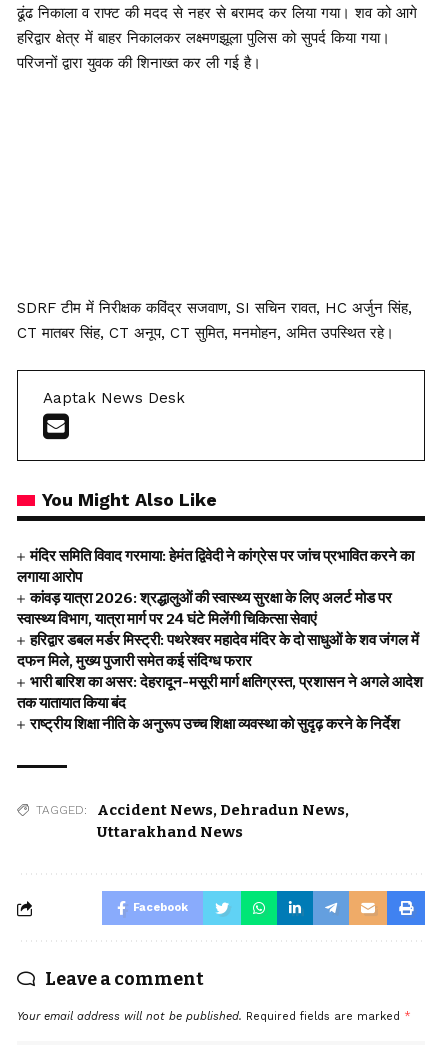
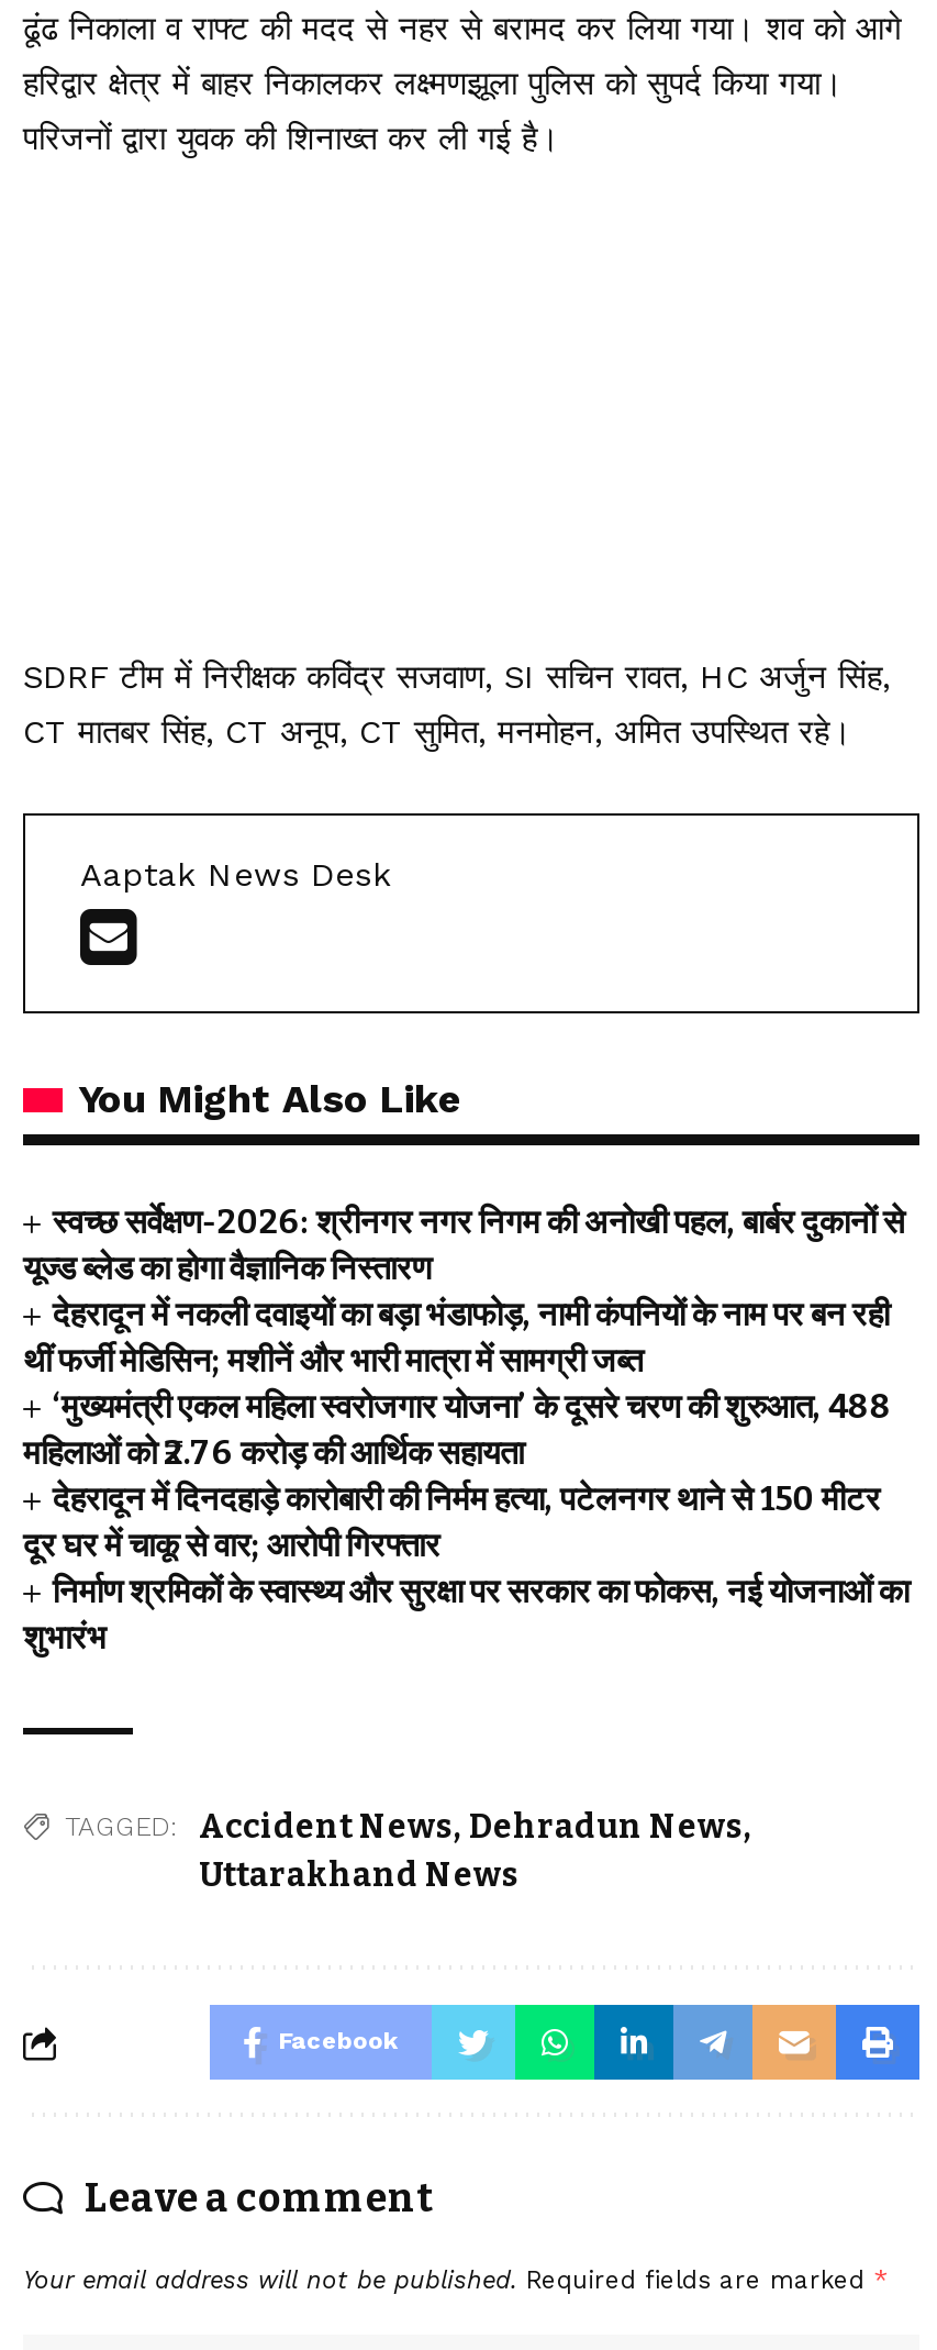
[17,547,423,733] मंदिर समिति विवाद गरमाया: हेमंत द्विवेदी ने कांग्रेस पर जांच प्रभावित करने का | लगाया आरोप | कांवड़ यात्रा 2026: श्रद्धालुओं की स्वास्थ्य सुरक्षा के लिए अलर्ट मोड पर | स्वास्थ्य विभाग, यात्रा मार्ग पर 24 घंटे मिलेंगी चिकित्सा सेवाएं | हरिद्वार डबल मर्डर मिस्ट्री: पथरेश्वर महादेव मंदिर के दो साधुओं के शव जंगल में | दफन मिले, मुख्य पुजारी समेत कई संदिग्ध फरार | भारी बारिश का असर: देहरादून-मसूरी मार्ग क्षतिग्रस्त, प्रशासन ने अगले आदेश | तक यातायात किया बंद | राष्ट्रीय शिक्षा नीति के अनुरूप उच्च शिक्षा व्यवस्था को सुदृढ़ करने के निर्देश -> [23,1202,909,1658] स्वच्छ सर्वेक्षण-2026: श्रीनगर नगर निगम की अनोखी पहल, बार्बर दुकानों से | यूज्ड ब्लेड का होगा वैज्ञानिक निस्तारण | देहरादून में नकली दवाइयों का बड़ा भंडाफोड़, नामी कंपनियों के नाम पर बन रही | थीं फर्जी मेडिसिन; मशीनें और भारी मात्रा में सामग्री जब्त | ‘मुख्यमंत्री एकल महिला स्वरोजगार योजना’ के दूसरे चरण की शुरुआत, 488 | महिलाओं को ₹2.76 करोड़ की आर्थिक सहायता | देहरादून में दिनदहाड़े कारोबारी की निर्मम हत्या, पटेलनगर थाने से 150 मीटर | दूर घर में चाकू से वार; आरोपी गिरफ्तार | निर्माण श्रमिकों के स्वास्थ्य और सुरक्षा पर सरकार का फोकस, नई योजनाओं का | शुभारंभ

